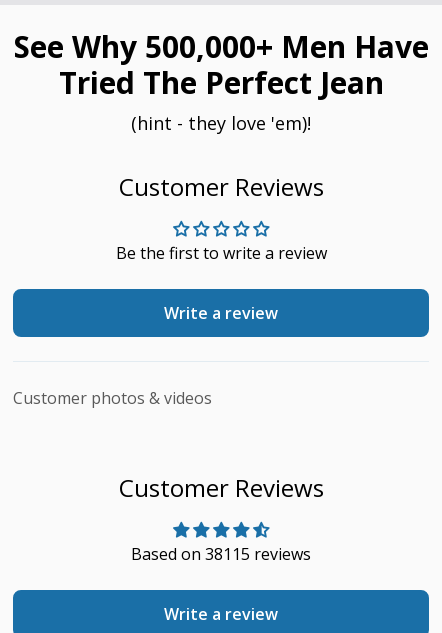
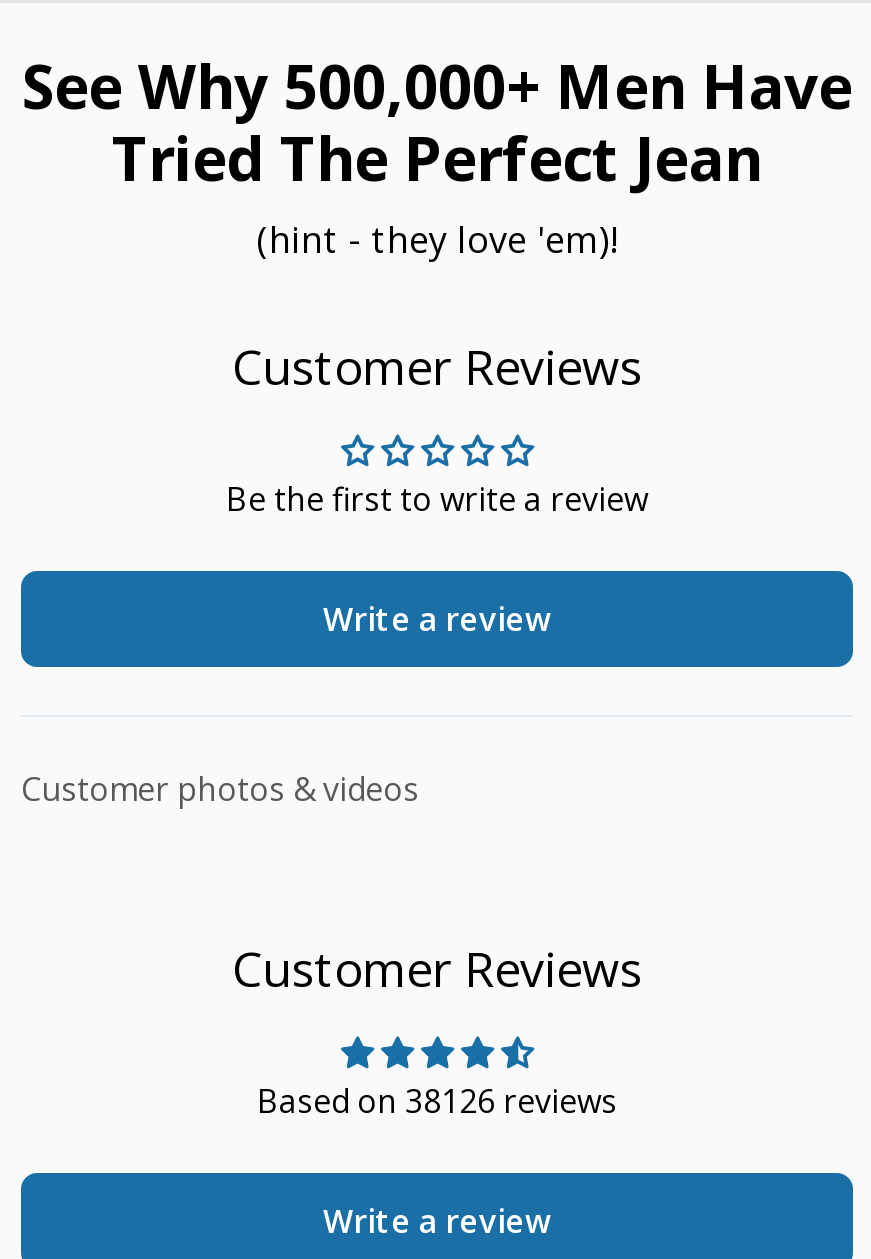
[131,543,311,565] Based on 38115 reviews -> [257,1079,617,1123] Based on 38126 reviews

